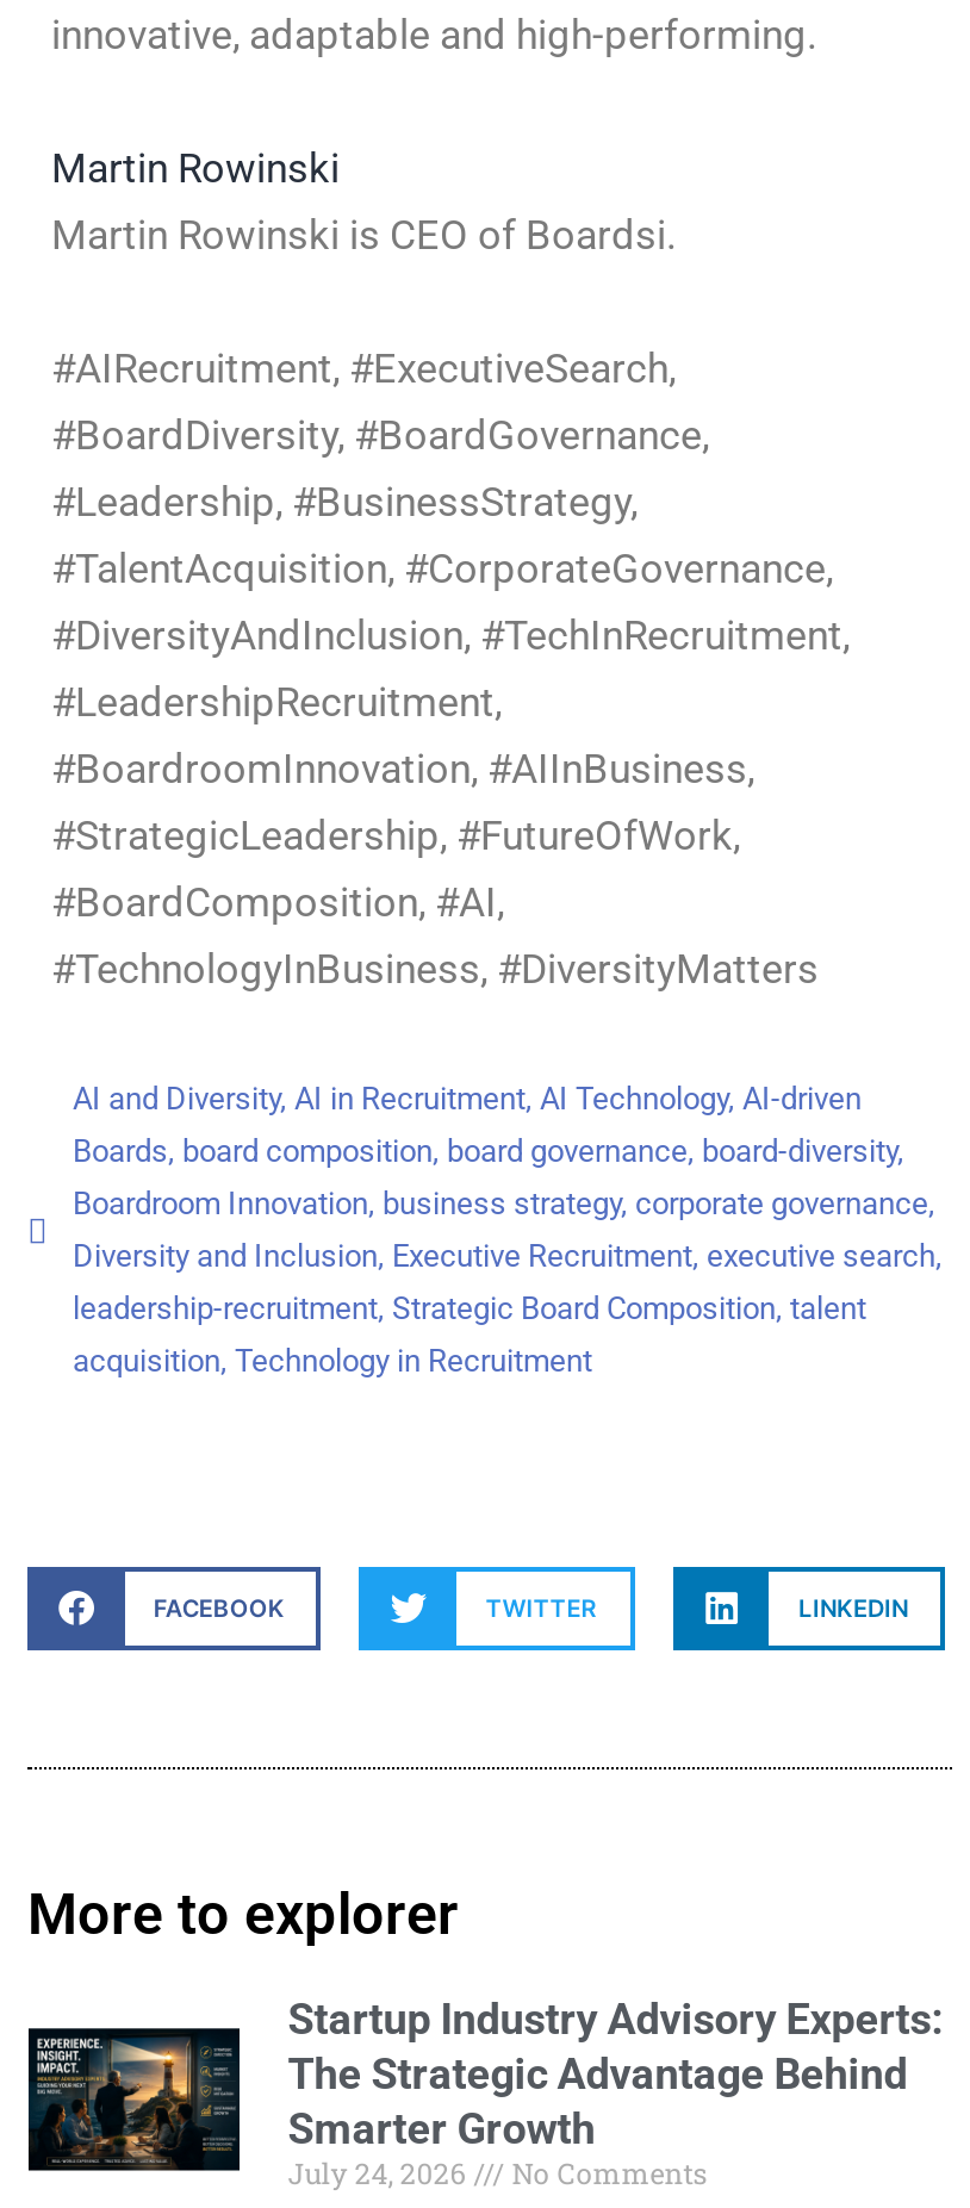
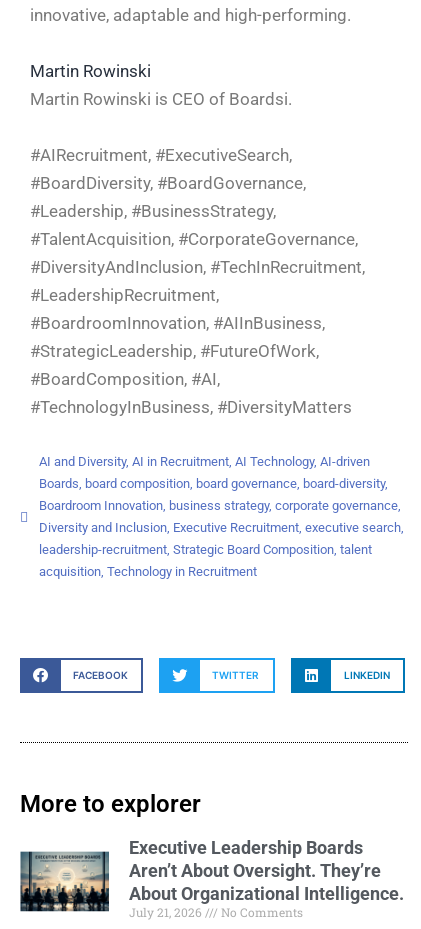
[27,1994,943,2191] [image] | Startup Industry Advisory Experts: | The Strategic Advantage Behind | Smarter Growth | July 24, 2026 -> [20,837,404,920] [image] | Executive Leadership Boards | Aren’t About Oversight. They’re | About Organizational Intelligence. | July 21, 2026

